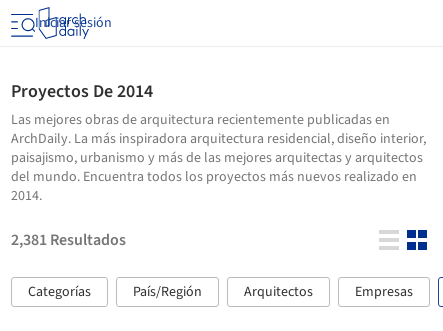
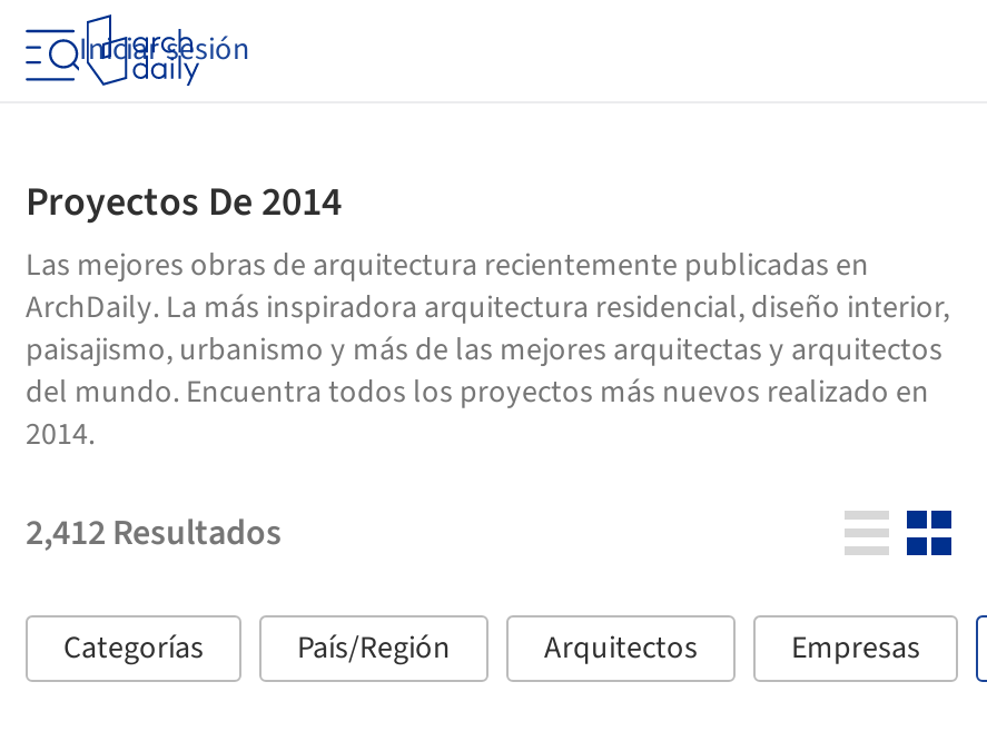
[11,229,126,251] 2,381 Resultados -> [26,508,282,557] 2,412 Resultados

